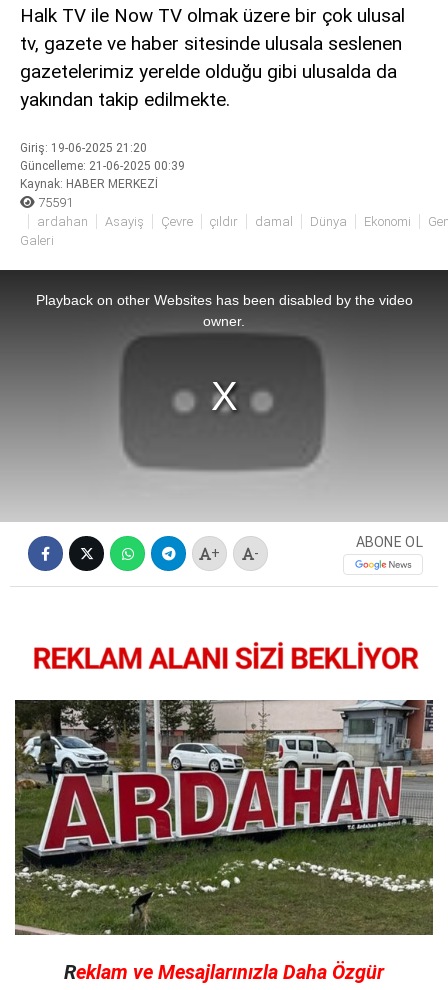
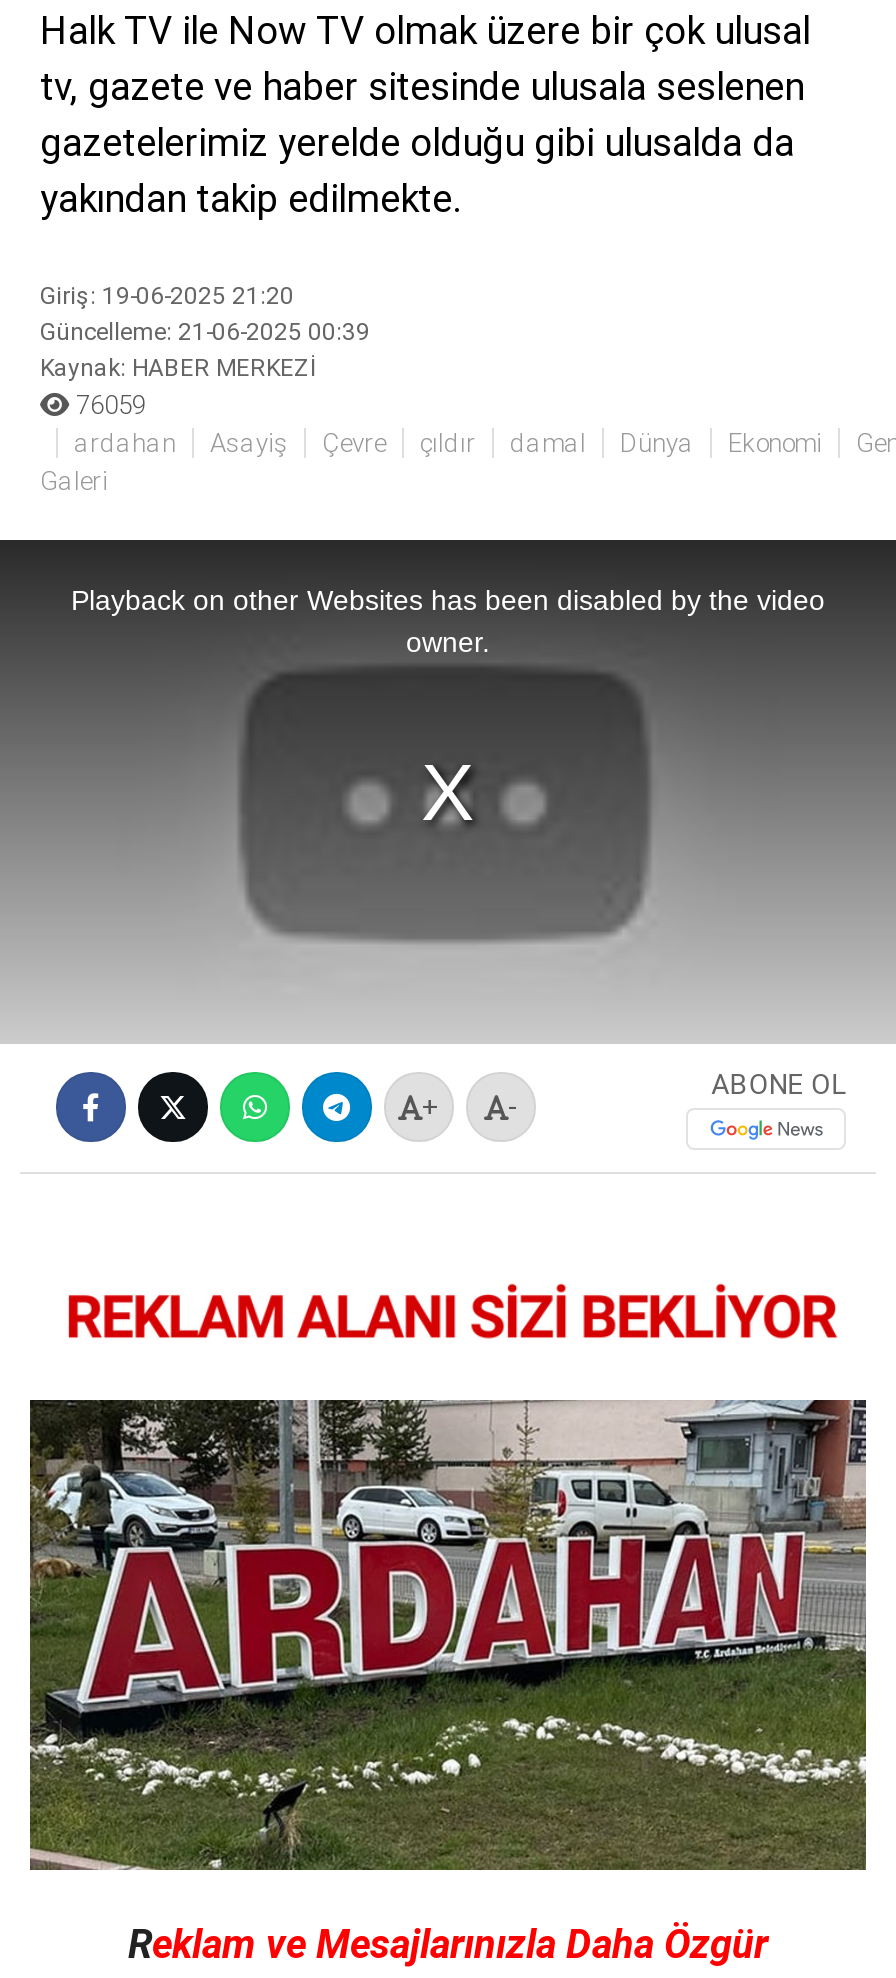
[35,195,73,210] 75591 -> [70,389,146,419] 76059

